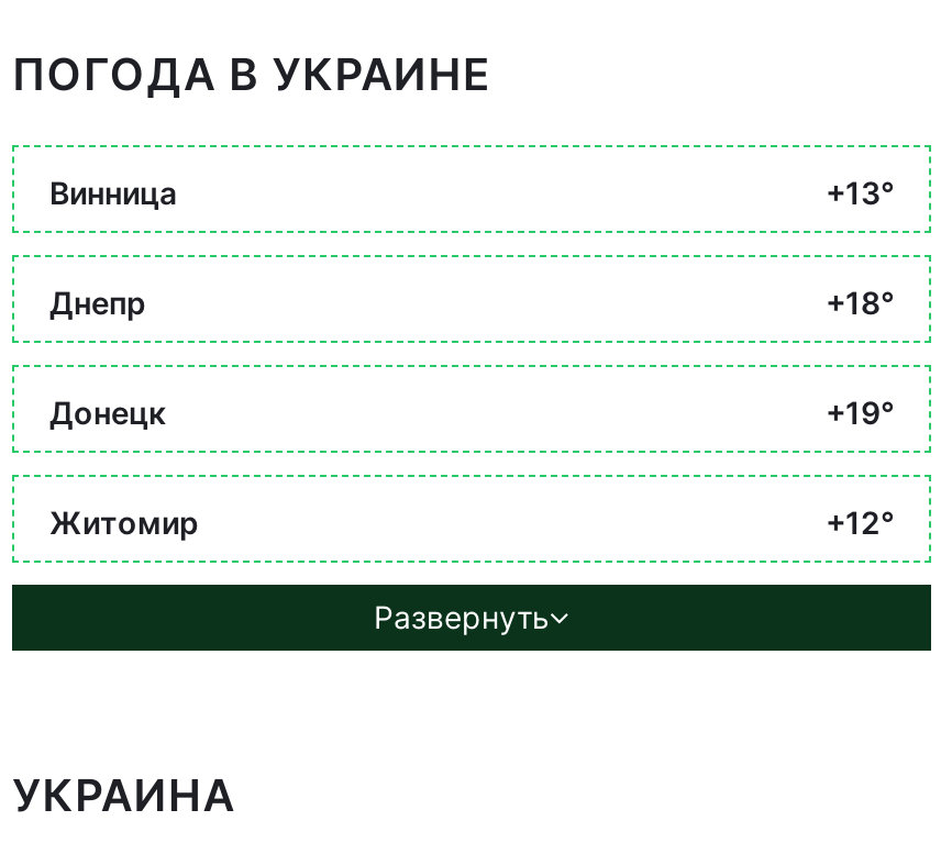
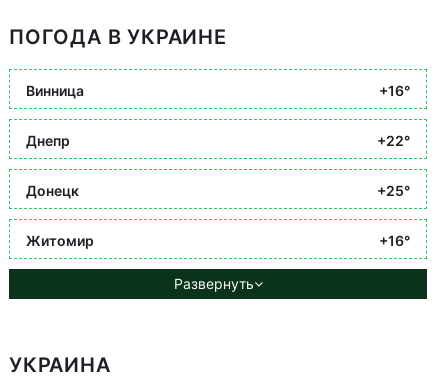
[826,173,894,210] +13° -> [379,81,410,98] +16°
[826,282,894,320] +18° -> [377,131,410,148] +22°
[826,392,894,430] +19° -> [377,181,410,198] +25°
[826,502,894,540] +12° -> [379,231,410,248] +16°

